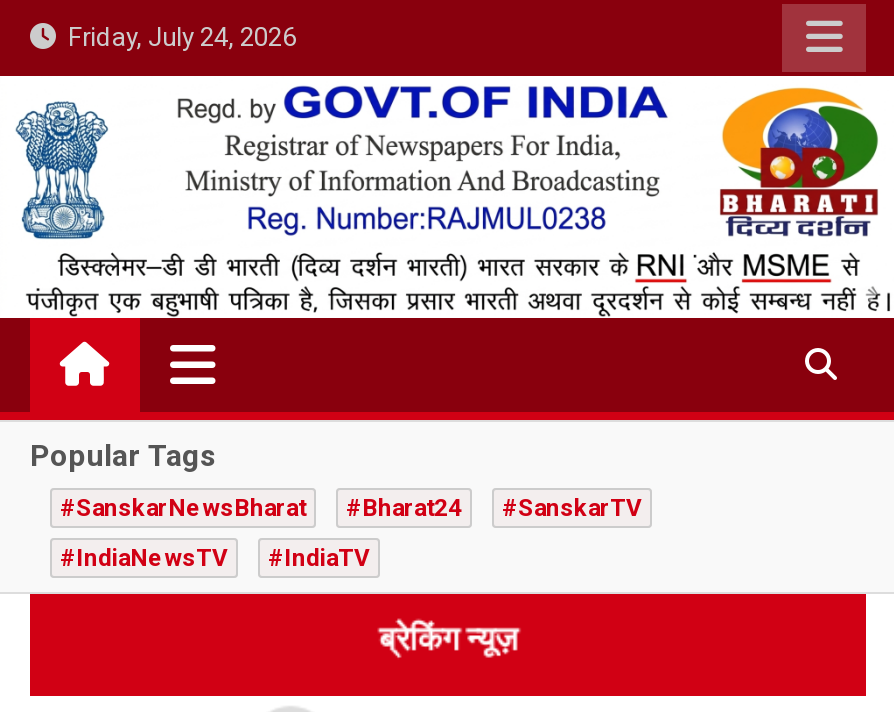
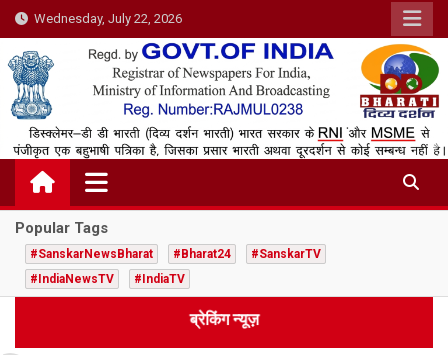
[56,22,296,52] Friday, July 24, 2026 -> [28,11,182,26] Wednesday, July 22, 2026

